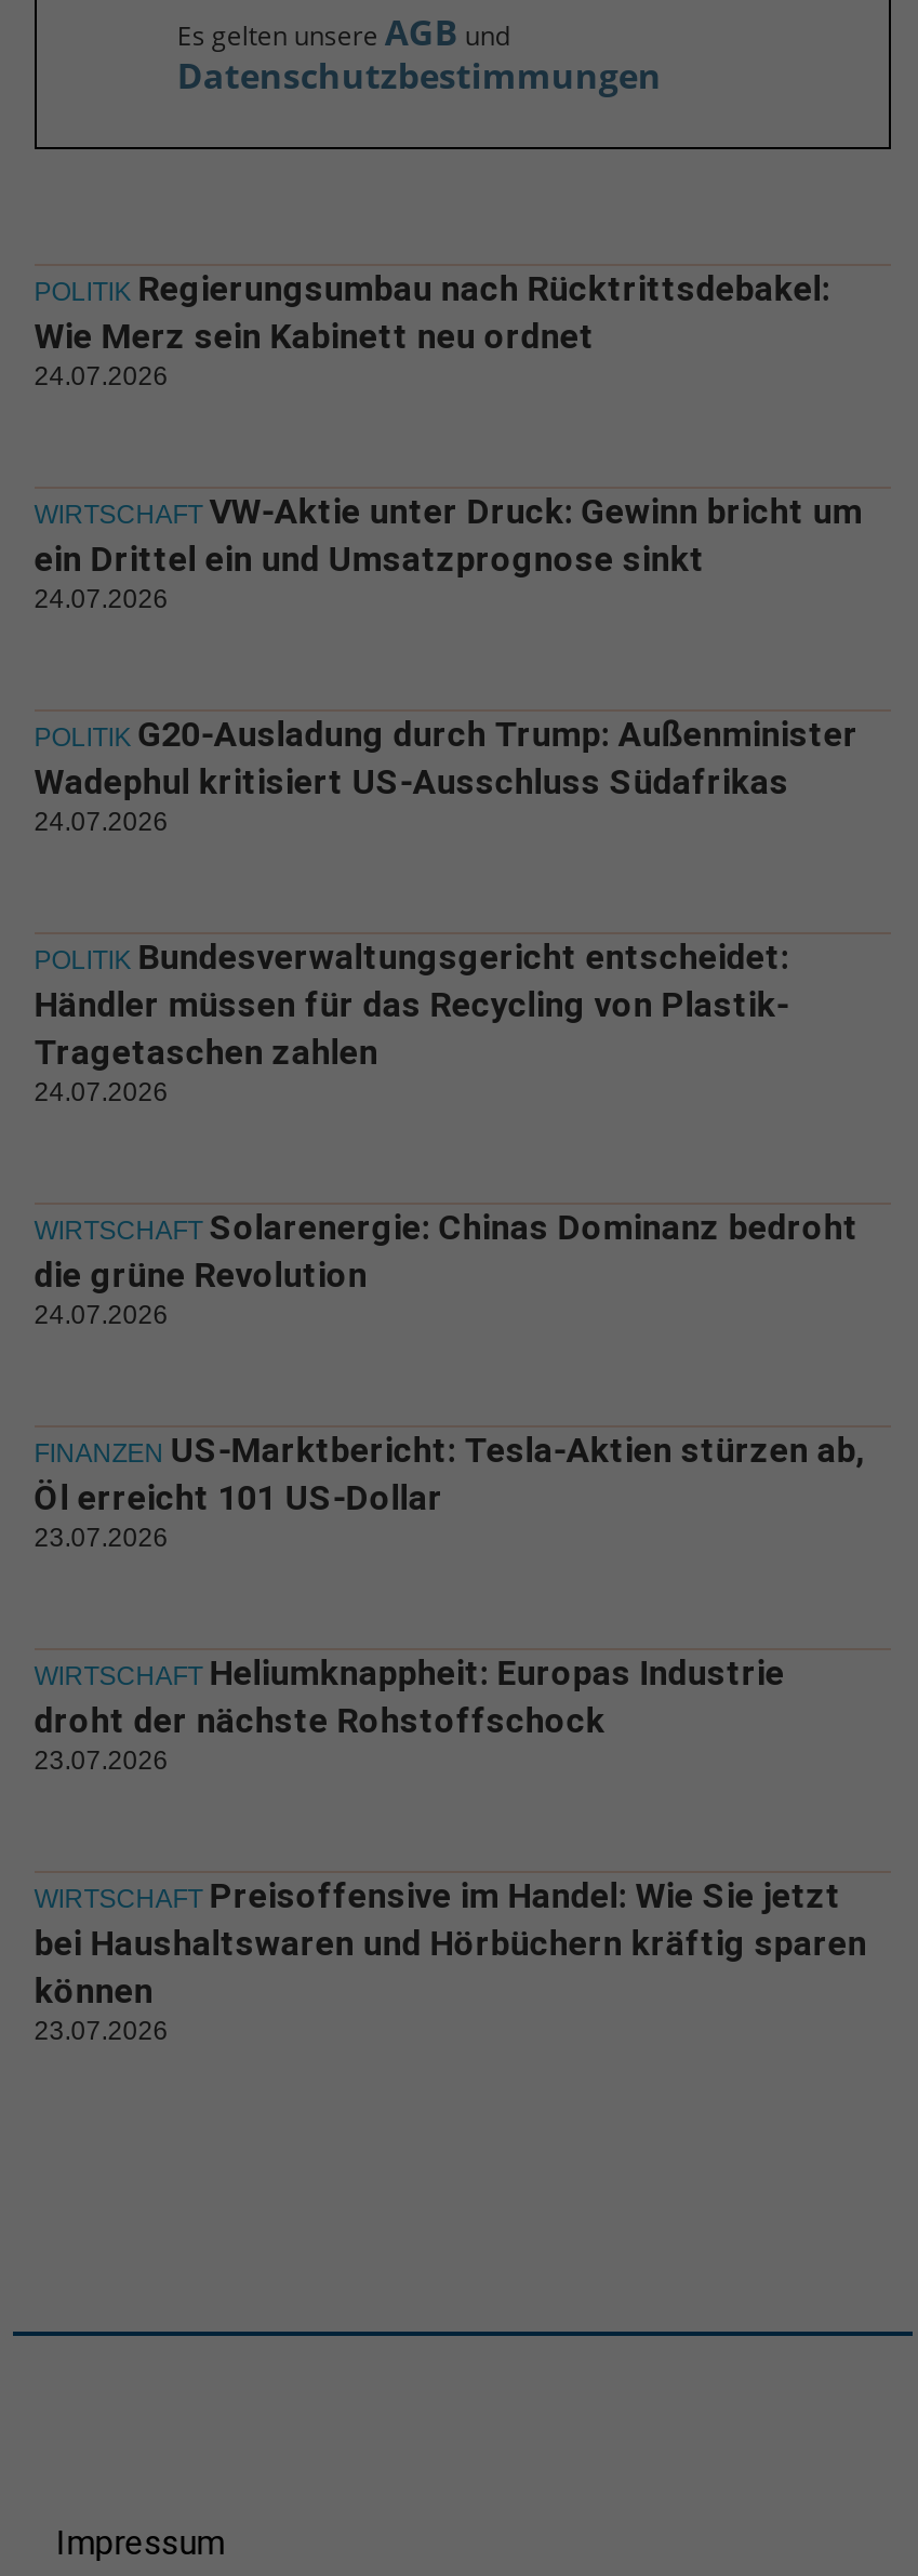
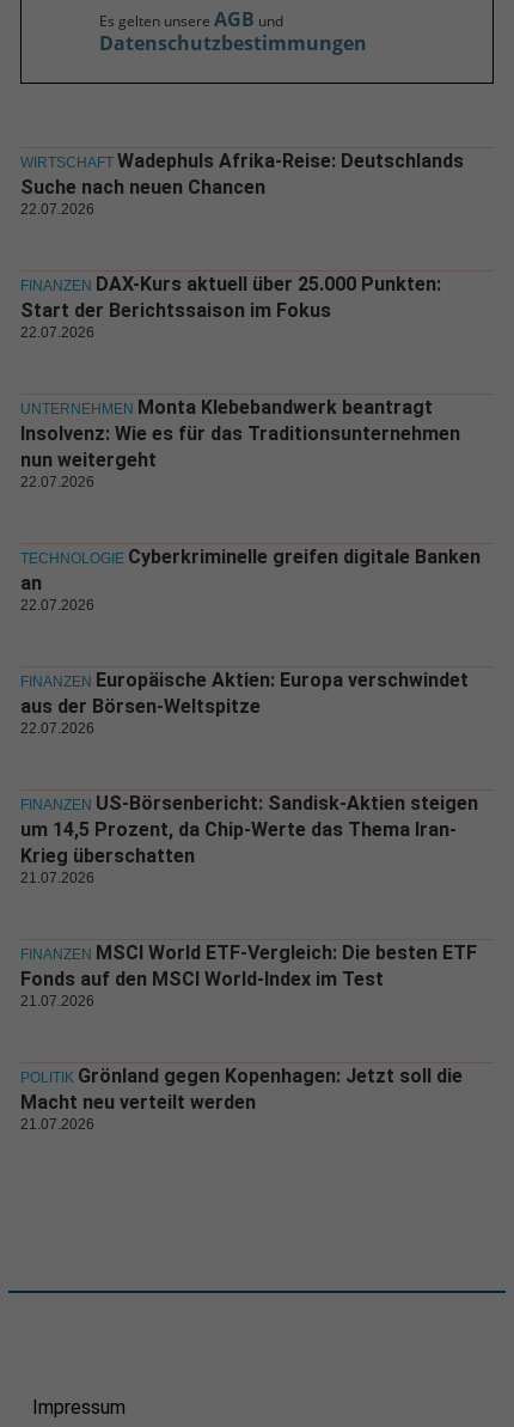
[34,269,830,392] POLITIK Regierungsumbau nach Rücktrittsdebakel: | Wie Merz sein Kabinett neu ordnet | 24.07.2026 -> [20,150,463,218] WIRTSCHAFT Wadephuls Afrika-Reise: Deutschlands | Suche nach neuen Chancen | 22.07.2026
[34,491,862,615] WIRTSCHAFT VW-Aktie unter Druck: Gewinn bricht um | ein Drittel ein und Umsatzprognose sinkt | 24.07.2026 -> [20,273,441,341] FINANZEN DAX-Kurs aktuell über 25.000 Punkten: | Start der Berichtssaison im Fokus | 22.07.2026
[34,714,858,837] POLITIK G20-Ausladung durch Trump: Außenminister | Wadephul kritisiert US-Ausschluss Südafrikas | 24.07.2026 -> [20,396,460,491] UNTERNEHMEN Monta Klebebandwerk beantragt | Insolvenz: Wie es für das Traditionsunternehmen | nun weitergeht | 22.07.2026
[34,937,789,1108] POLITIK Bundesverwaltungsgericht entscheidet: | Händler müssen für das Recycling von Plastik- | Tragetaschen zahlen | 24.07.2026 -> [20,546,480,614] TECHNOLOGIE Cyberkriminelle greifen digitale Banken | an | 22.07.2026
[34,1207,858,1331] WIRTSCHAFT Solarenergie: Chinas Dominanz bedroht | die grüne Revolution | 24.07.2026 -> [20,669,468,737] FINANZEN Europäische Aktien: Europa verschwindet | aus der Börsen-Weltspitze | 22.07.2026
[34,1430,864,1553] FINANZEN US-Marktbericht: Tesla-Aktien stürzen ab, | Öl erreicht 101 US-Dollar | 23.07.2026 -> [20,792,478,887] FINANZEN US-Börsenbericht: Sandisk-Aktien steigen | um 14,5 Prozent, da Chip-Werte das Thema Iran- | Krieg überschatten | 21.07.2026
[34,1653,784,1776] WIRTSCHAFT Heliumknappheit: Europas Industrie | droht der nächste Rohstoffschock | 23.07.2026 -> [20,942,477,1010] FINANZEN MSCI World ETF-Vergleich: Die besten ETF | Fonds auf den MSCI World-Index im Test | 21.07.2026
[34,1876,867,2047] WIRTSCHAFT Preisoffensive im Handel: Wie Sie jetzt | bei Haushaltswaren und Hörbüchern kräftig sparen | können | 23.07.2026 -> [20,1065,462,1133] POLITIK Grönland gegen Kopenhagen: Jetzt soll die | Macht neu verteilt werden | 21.07.2026

